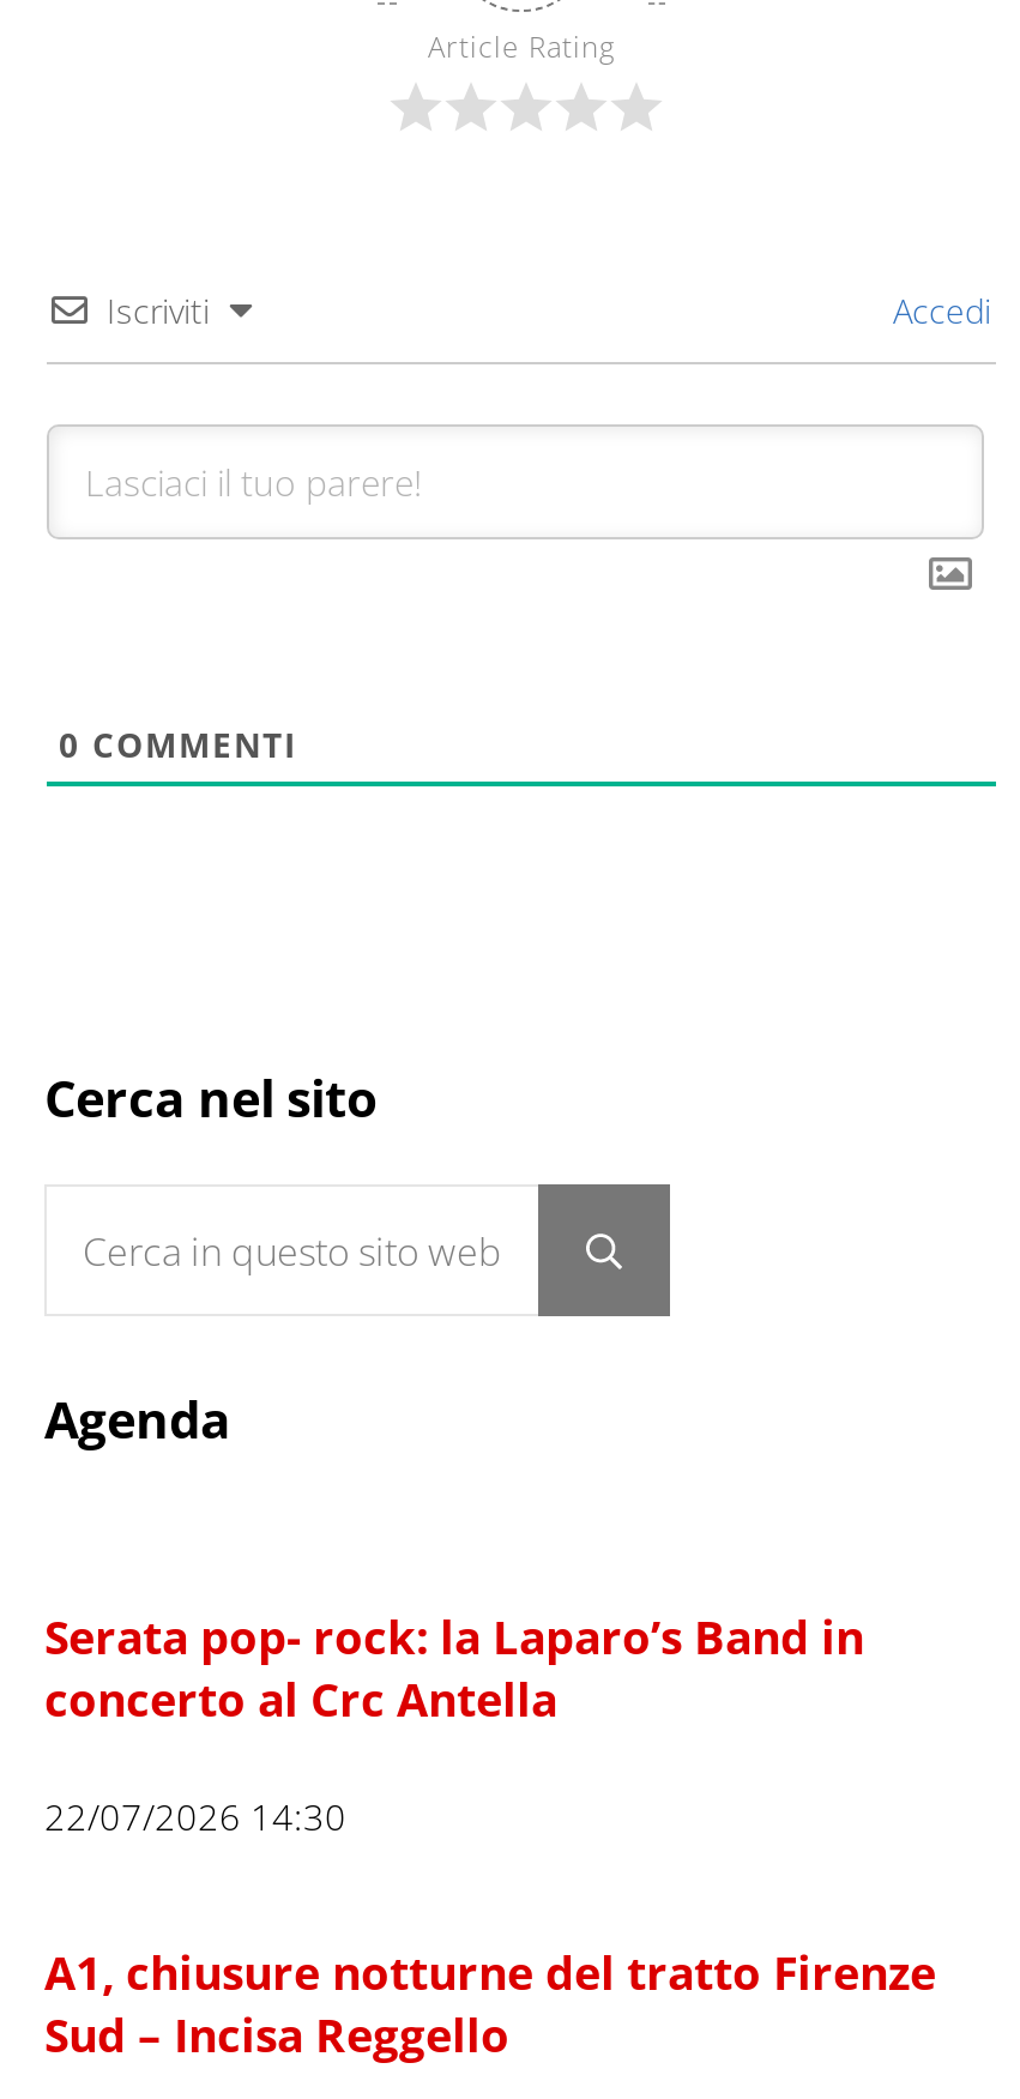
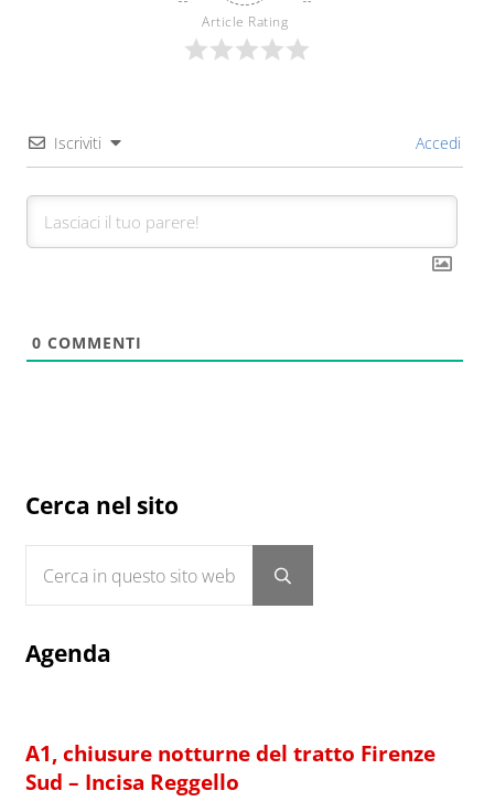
[44,1605,864,1841] Serata pop- rock: la Laparo’s Band in | concerto al Crc Antella | 22/07/2026 14:30 -> none

